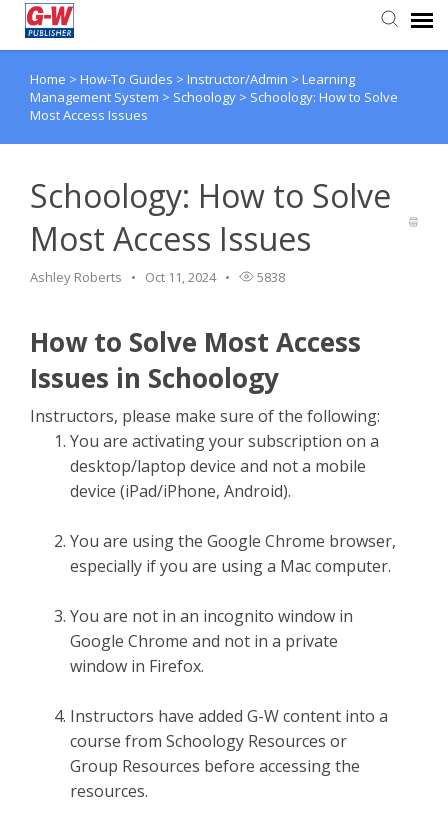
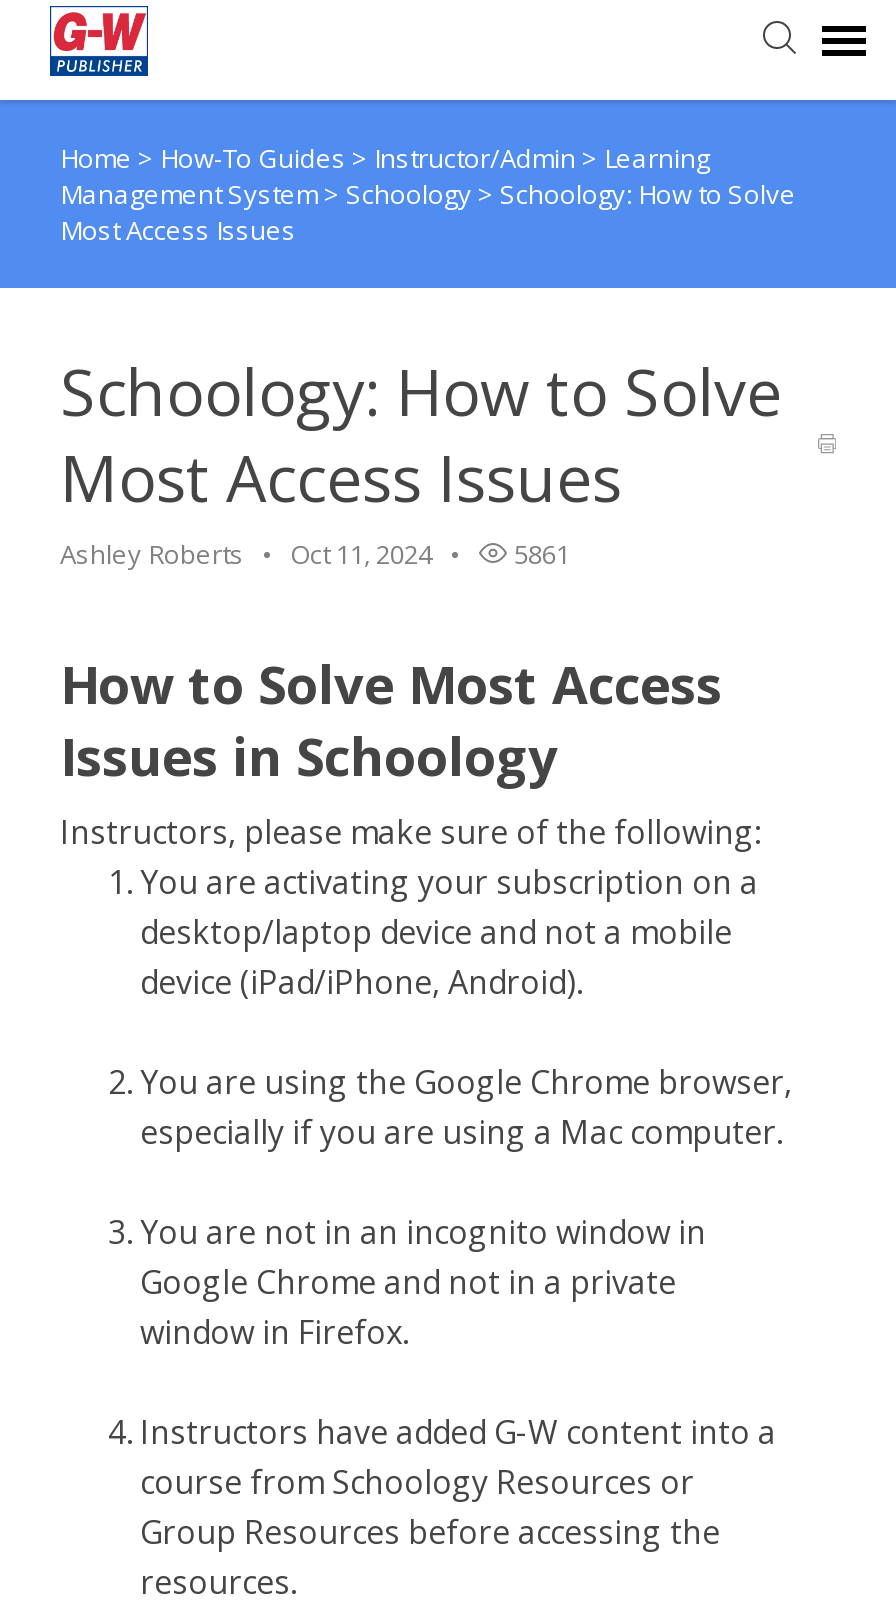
[254,268,285,286] 5838 -> [508,536,570,572] 5861

